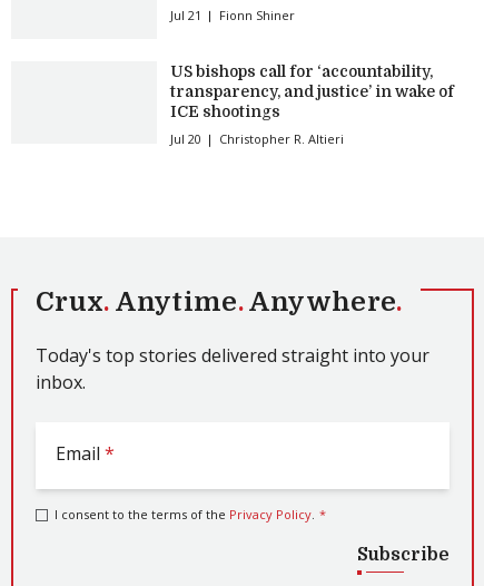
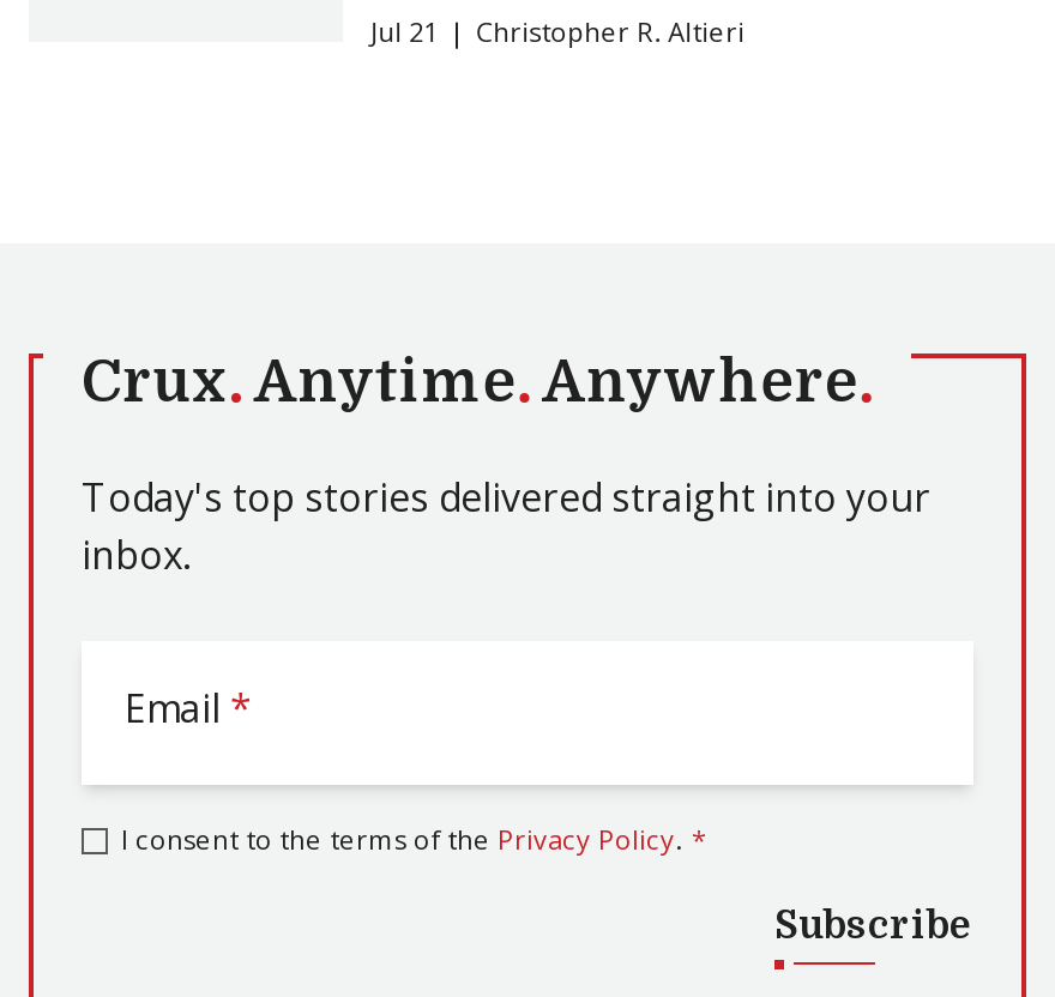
[170,6,454,147] Fionn Shiner | US bishops call for ‘accountability, | transparency, and justice’ in wake of | ICE shootings | Jul 20 -> none

